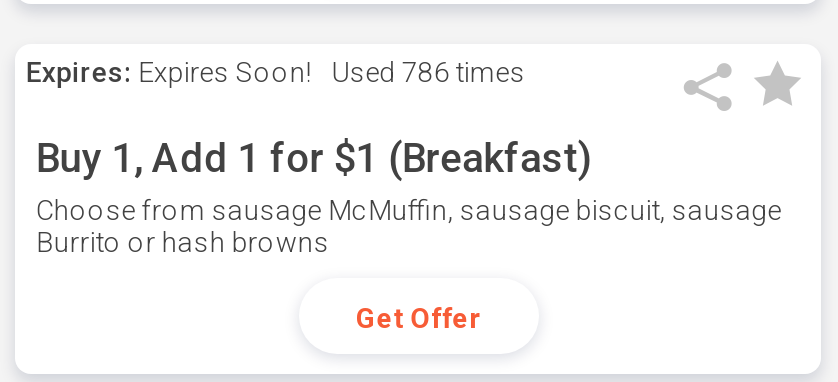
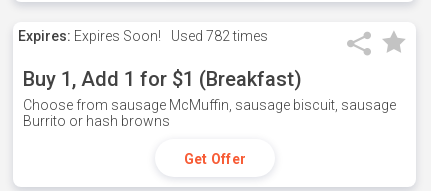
[26,56,526,88] Expires: Expires Soon! Used 786 times -> [18,28,268,44] Expires: Expires Soon! Used 782 times

